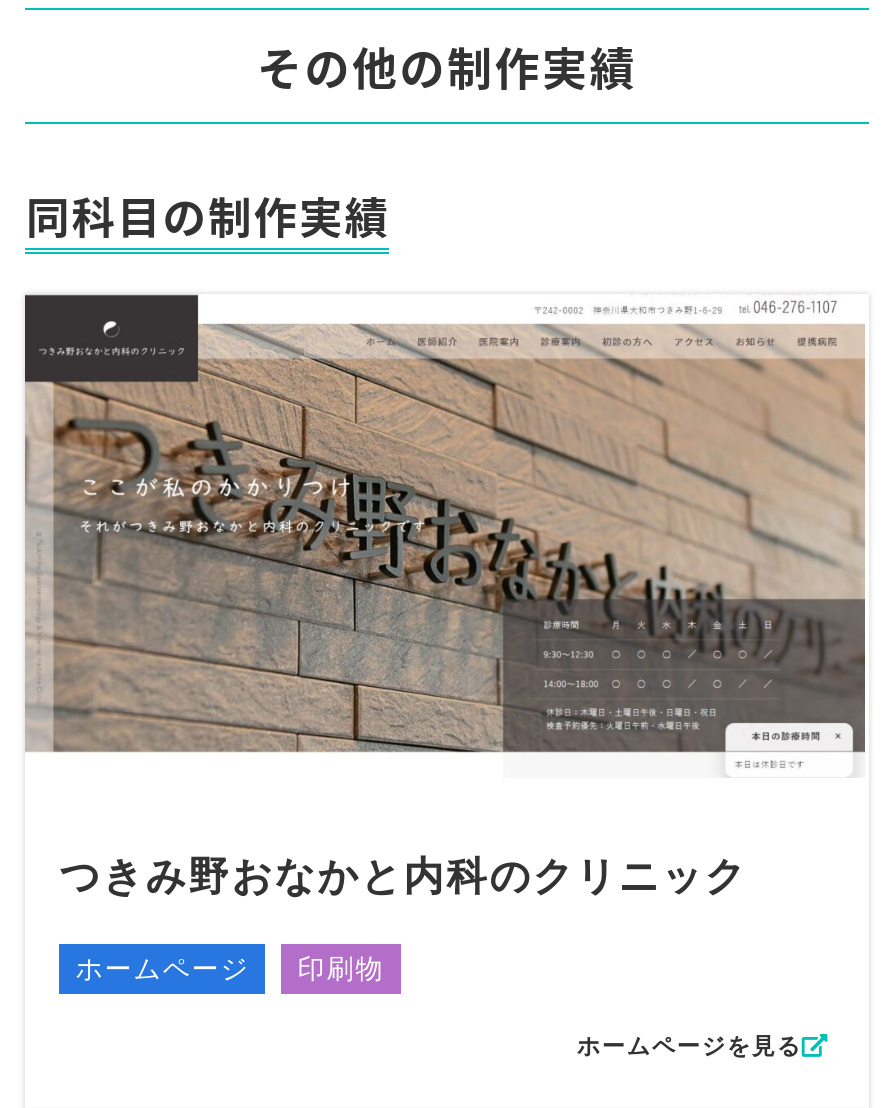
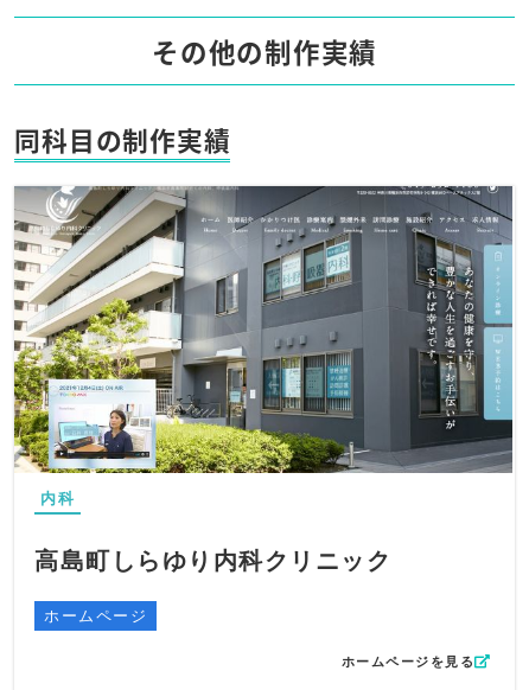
[25,292,867,768] [image] -> [14,185,514,474] [image]
[59,854,747,898] つきみ野おなかと内科のクリニック -> [35,489,392,574] 内科 | 高島町しらゆり内科クリニック
[297,954,384,984] 印刷物 -> none

